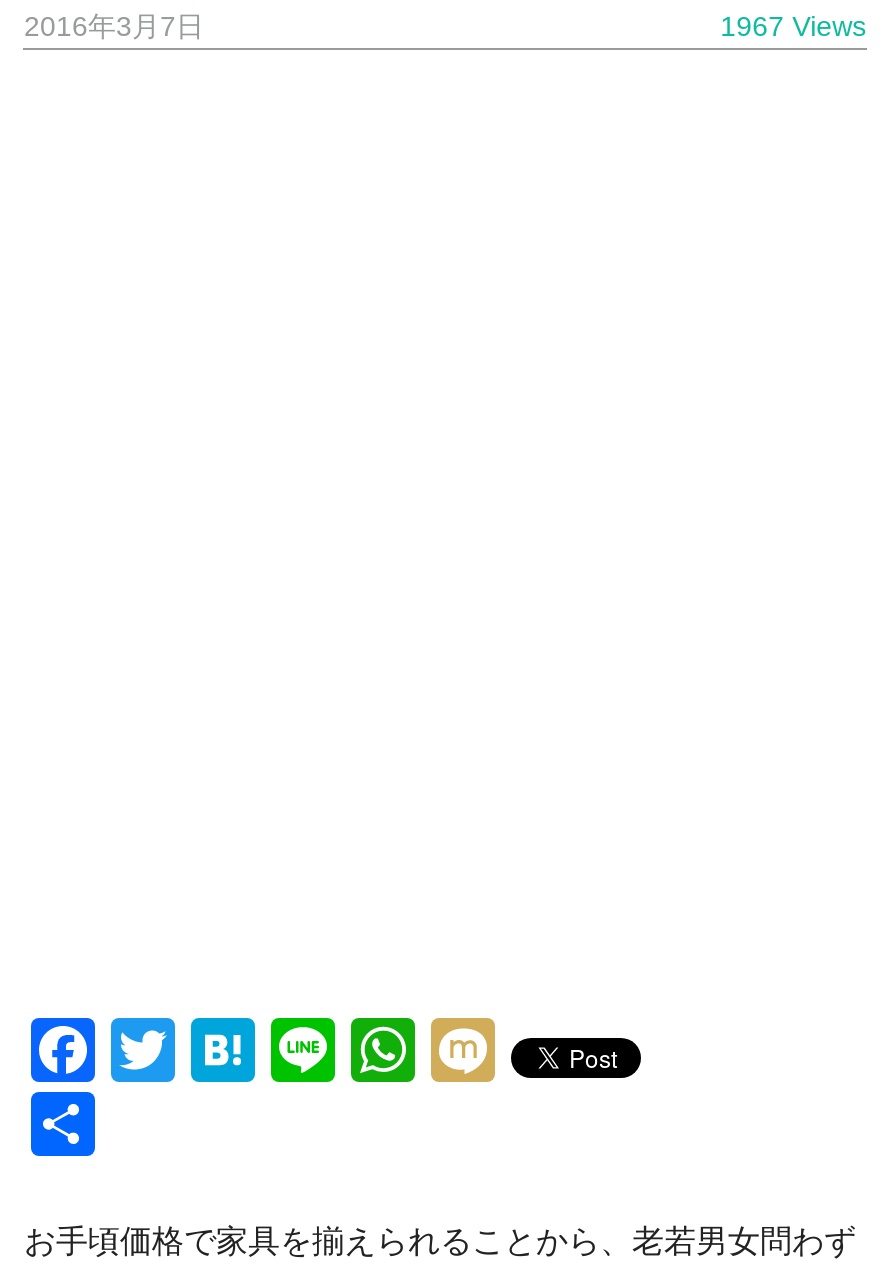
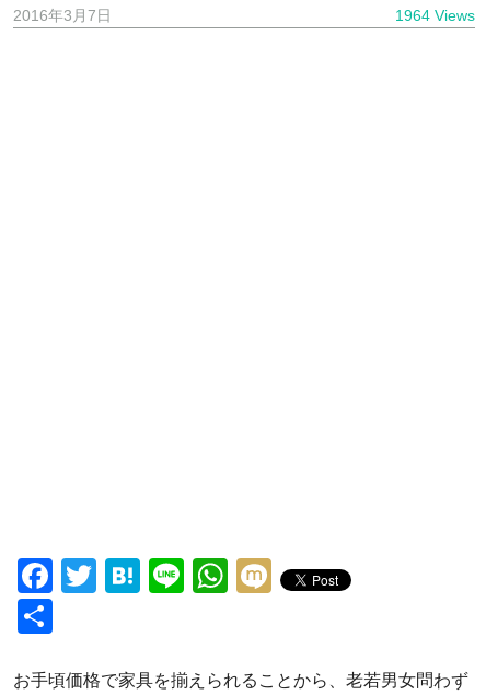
[720,10,866,42] 1967 Views -> [395,7,475,24] 1964 Views

